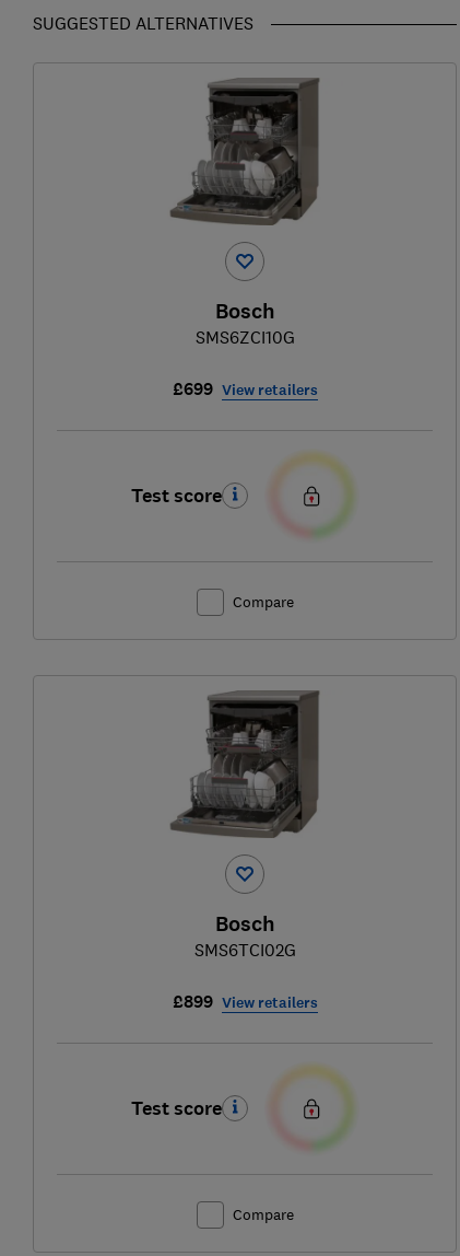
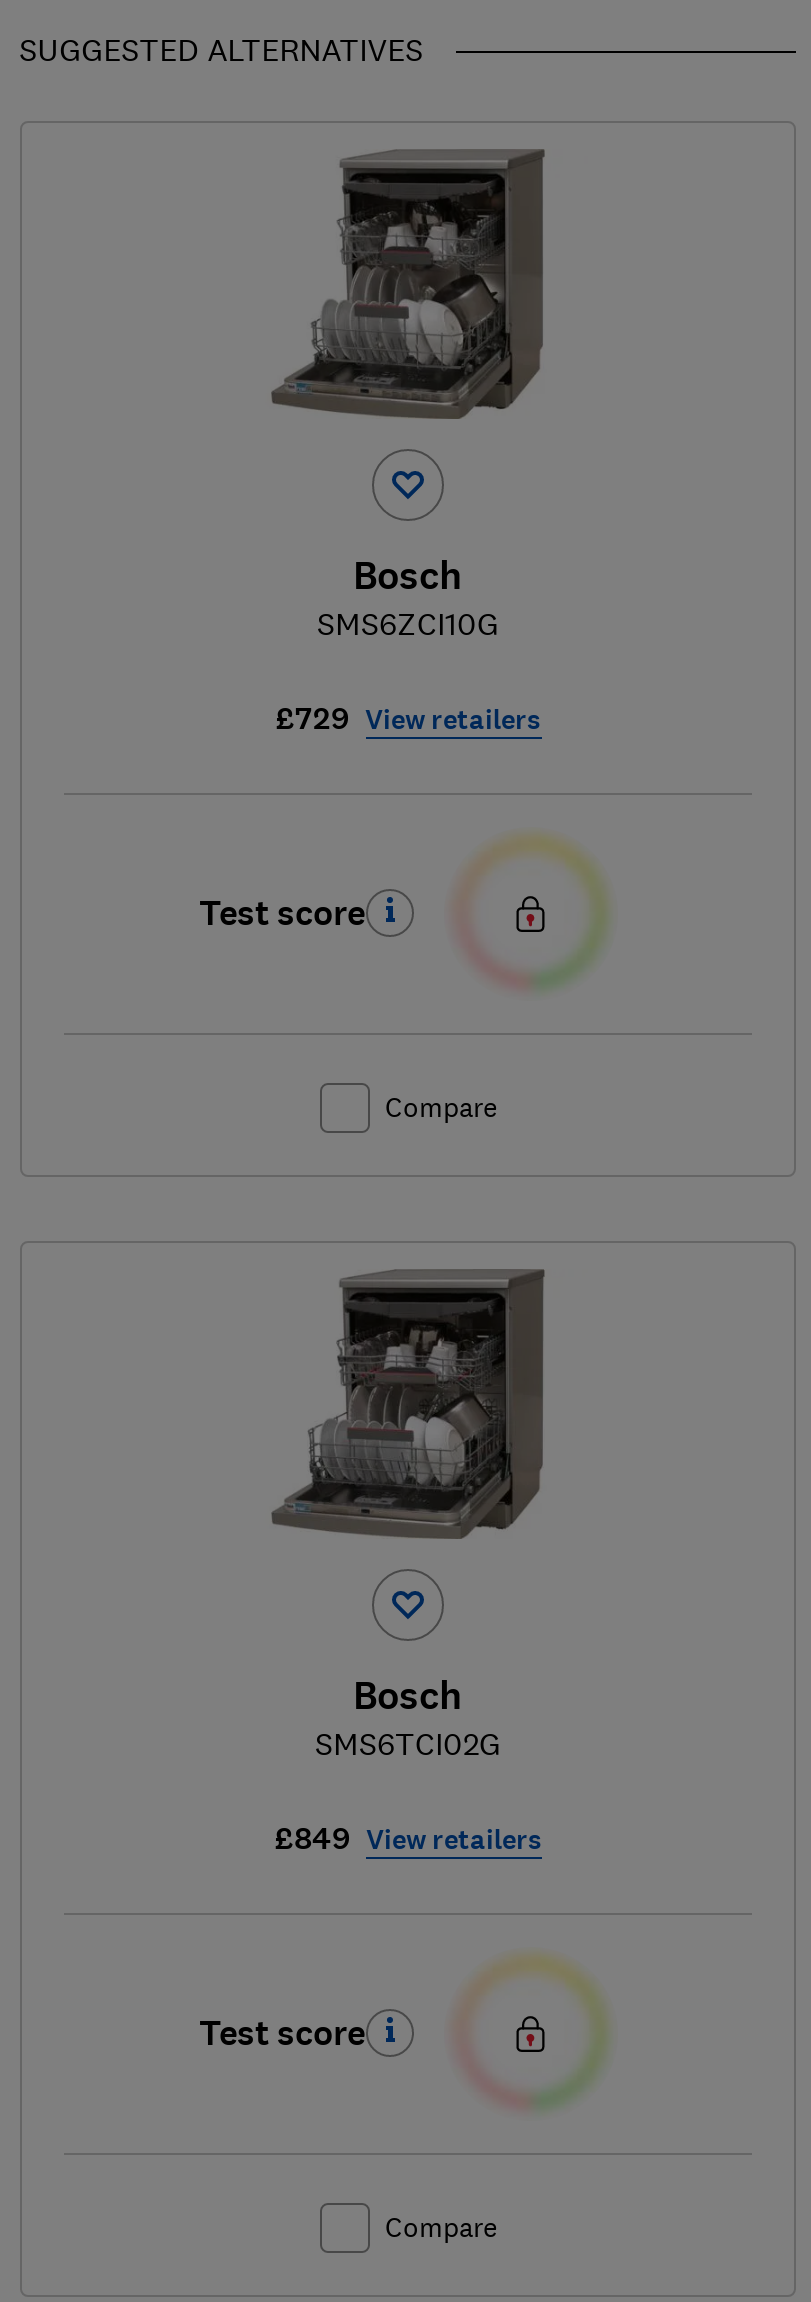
[172,377,317,400] £699 View retailers -> [275,696,541,738] £729 View retailers
[172,990,317,1013] £899 View retailers -> [274,1816,542,1858] £849 View retailers

